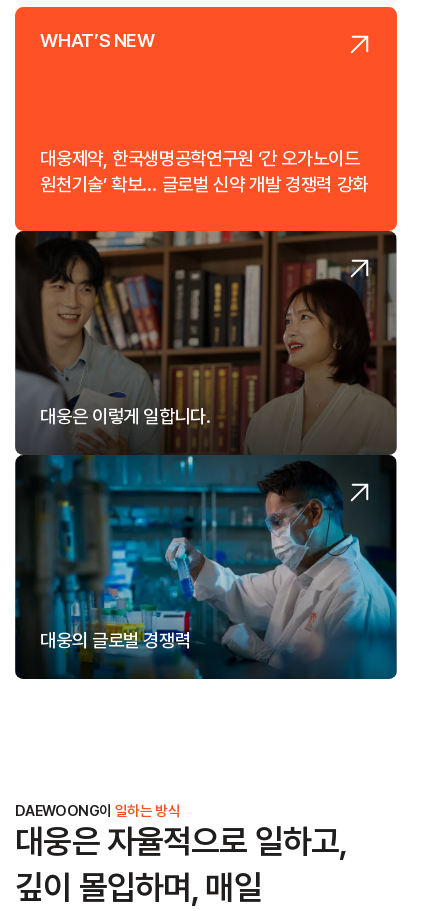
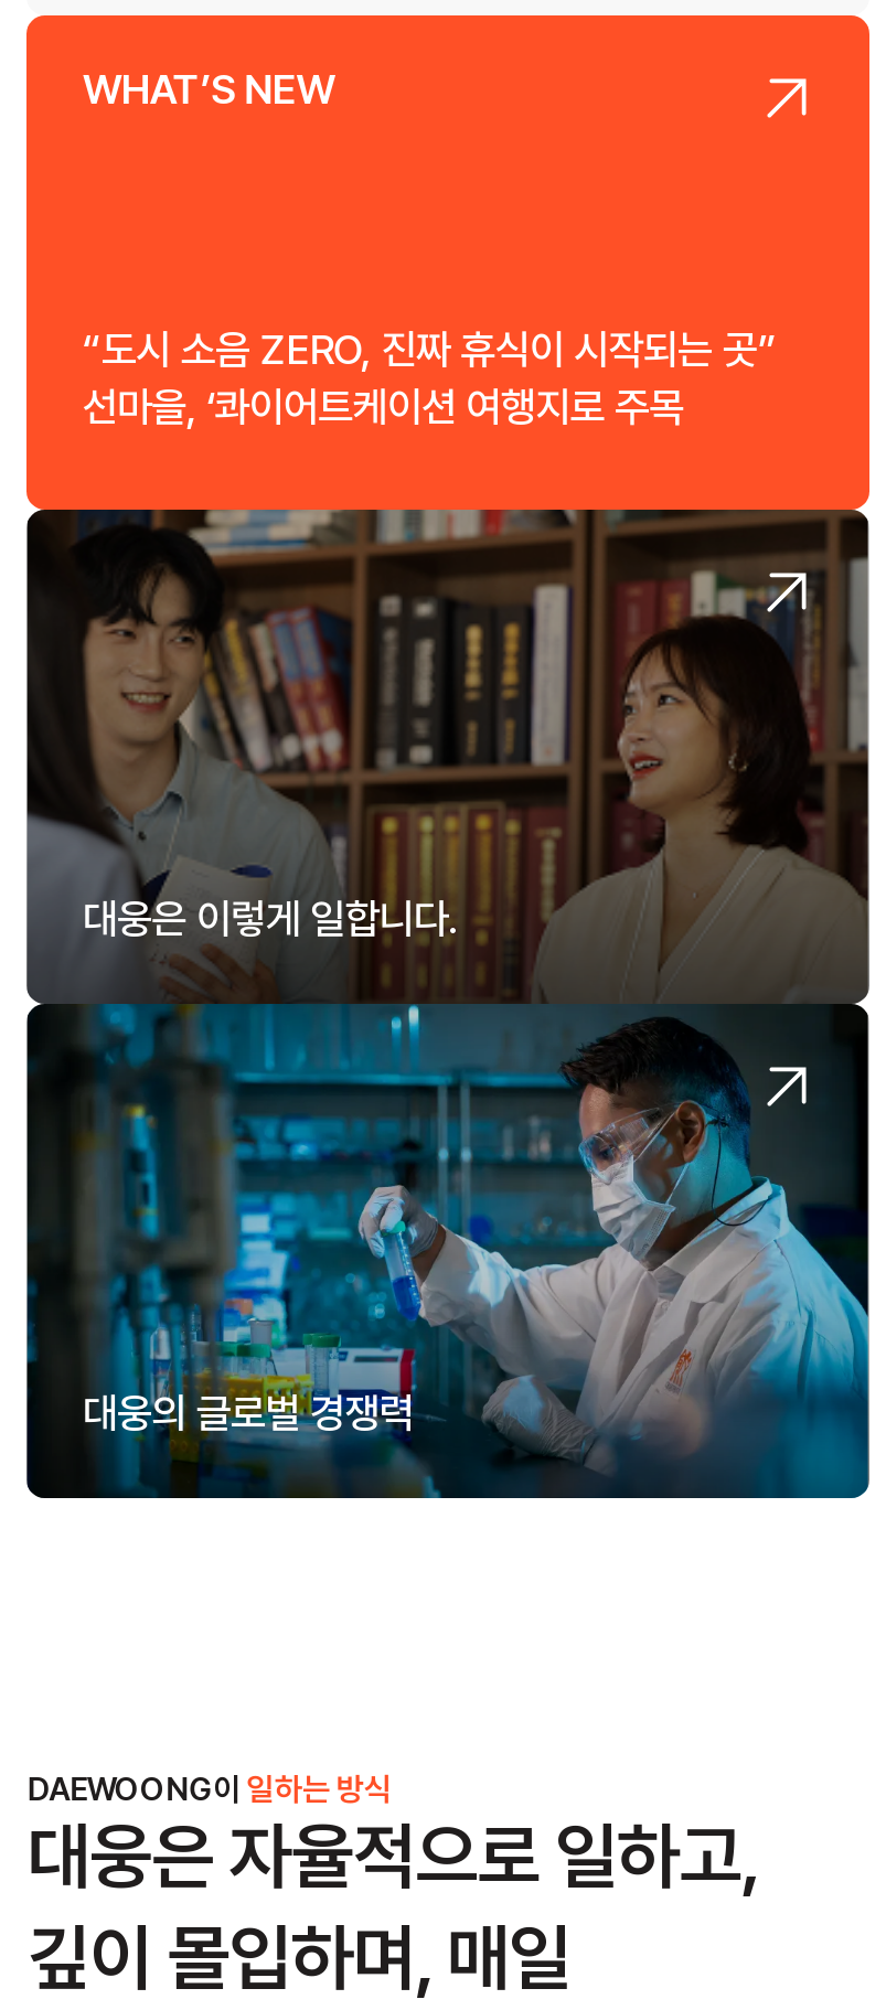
[40,146,368,195] 대웅제약, 한국생명공학연구원 ‘간 오가노이드 | 원천기술’ 확보… 글로벌 신약 개발 경쟁력 강화 -> [82,323,776,431] “도시 소음 ZERO, 진짜 휴식이 시작되는 곳” | 선마을, ‘콰이어트케이션 여행지로 주목

